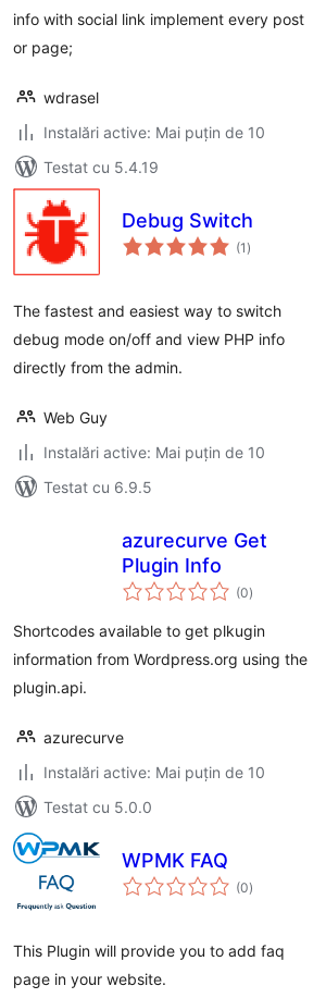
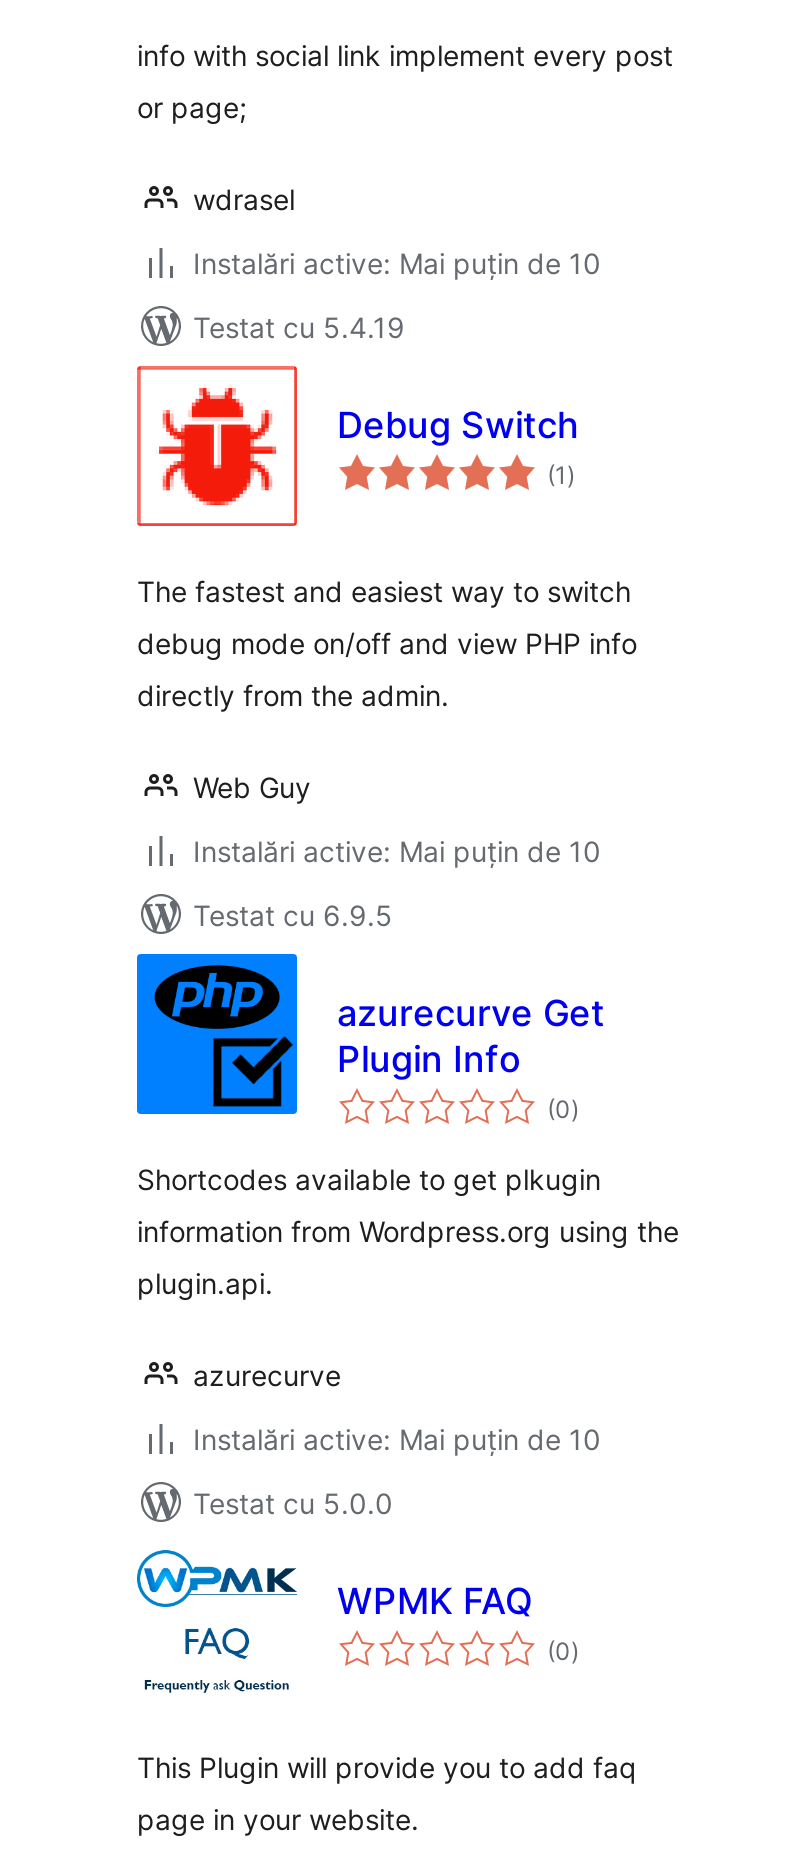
none -> [135,952,299,1116] [image]

